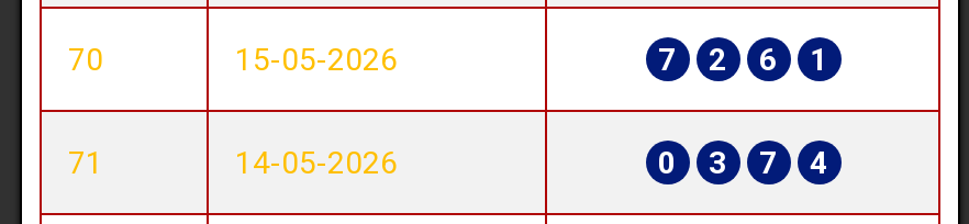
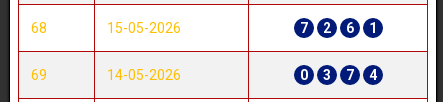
[68,41,103,76] 70 -> [31,20,47,36] 68
[68,144,103,179] 71 -> [31,67,47,83] 69

